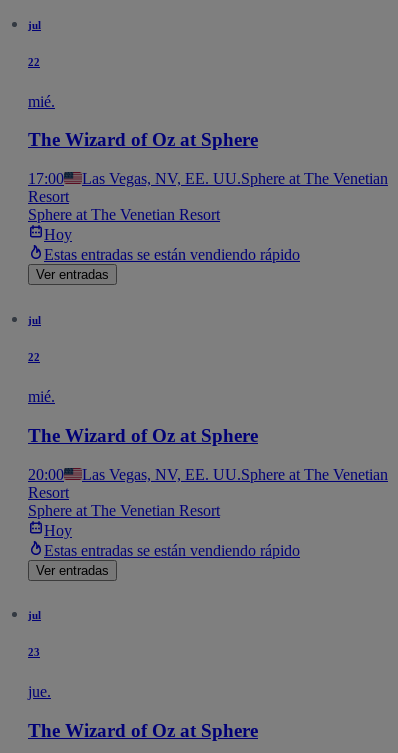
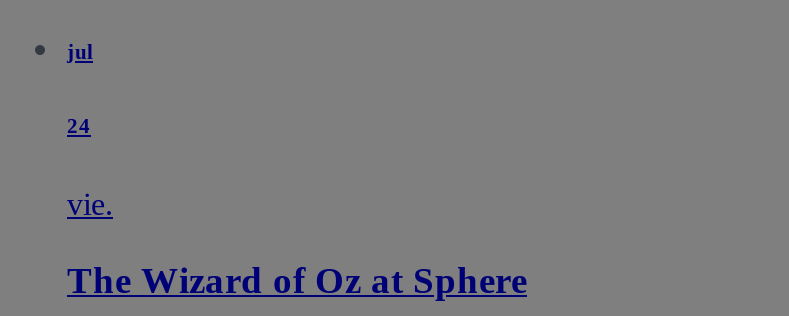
[28,56,388,700] 22 | mié. | The Wizard of Oz at Sphere | 17:00 | Las Vegas, NV, EE. UU.Sphere at The Venetian | Resort | Sphere at The Venetian Resort | Hoy | Estas entradas se están vendiendo rápido | Ver entradas | jul | 22 | mié. | The Wizard of Oz at Sphere | 20:00 | Las Vegas, NV, EE. UU.Sphere at The Venetian | Resort | Sphere at The Venetian Resort | Hoy | Estas entradas se están vendiendo rápido | Ver entradas | jul | 23 | jue. -> [67,113,113,220] 24 | vie.

